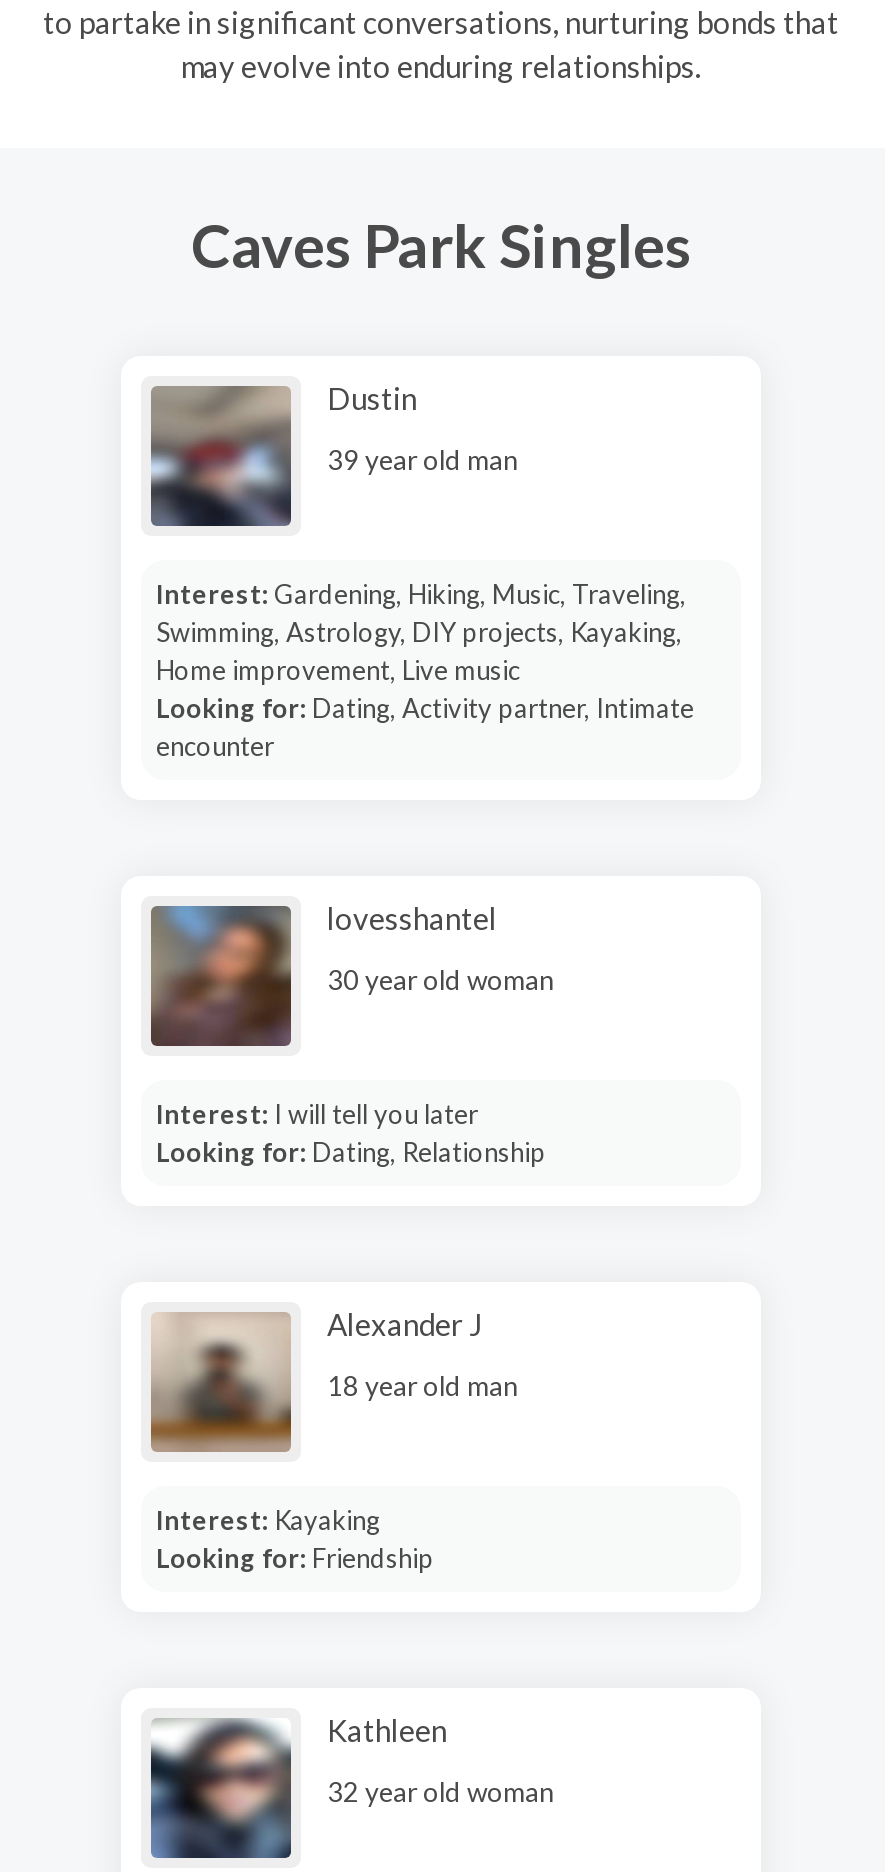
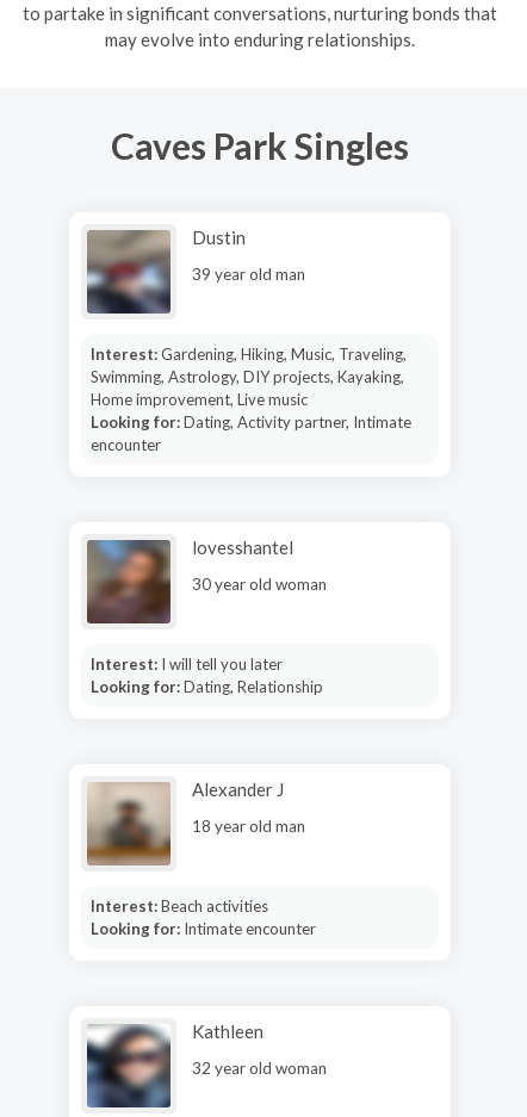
[156,1503,434,1573] Interest: Kayaking | Looking for: Friendship -> [90,896,315,938] Interest: Beach activities | Looking for: Intimate encounter

